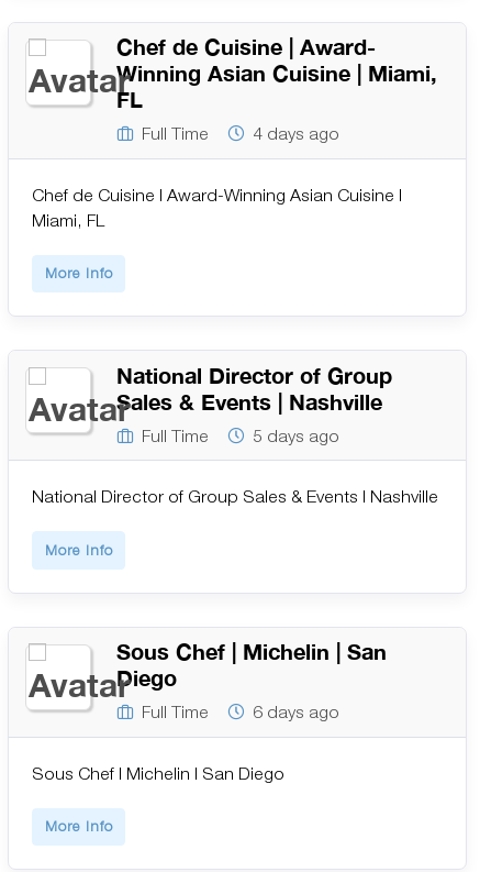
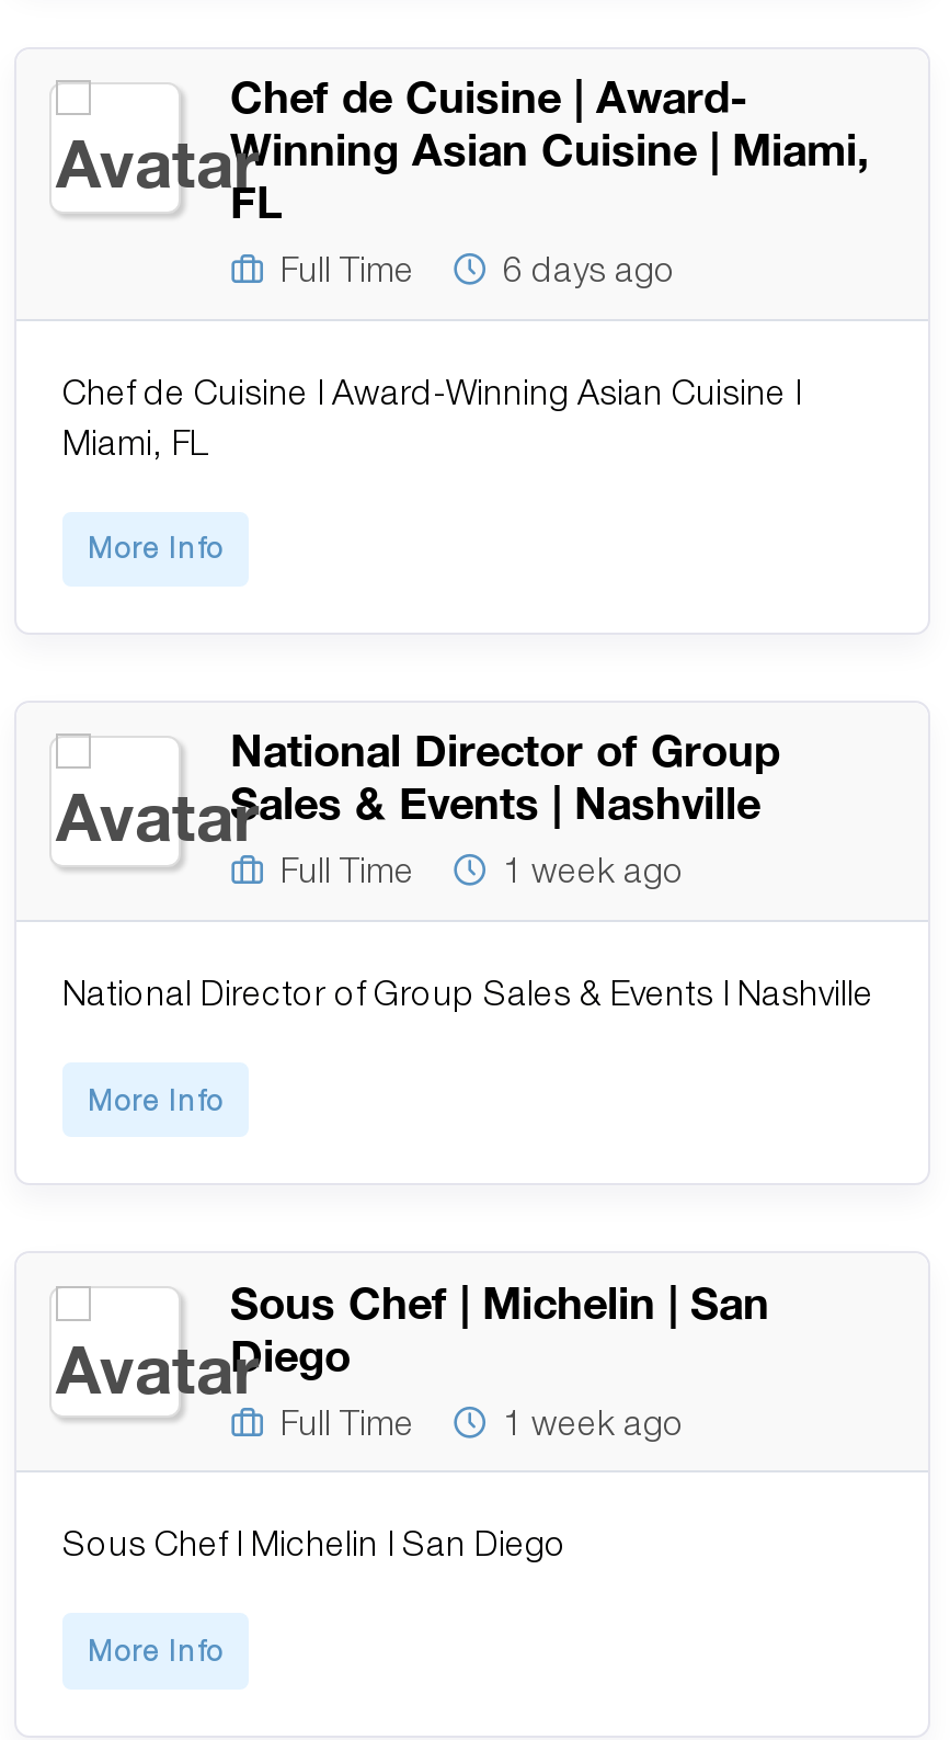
[253,123,339,143] 4 days ago -> [503,249,676,289] 6 days ago
[253,425,339,445] 5 days ago -> [503,851,685,891] 1 week ago
[253,702,339,721] 6 days ago -> [503,1402,685,1442] 1 week ago

